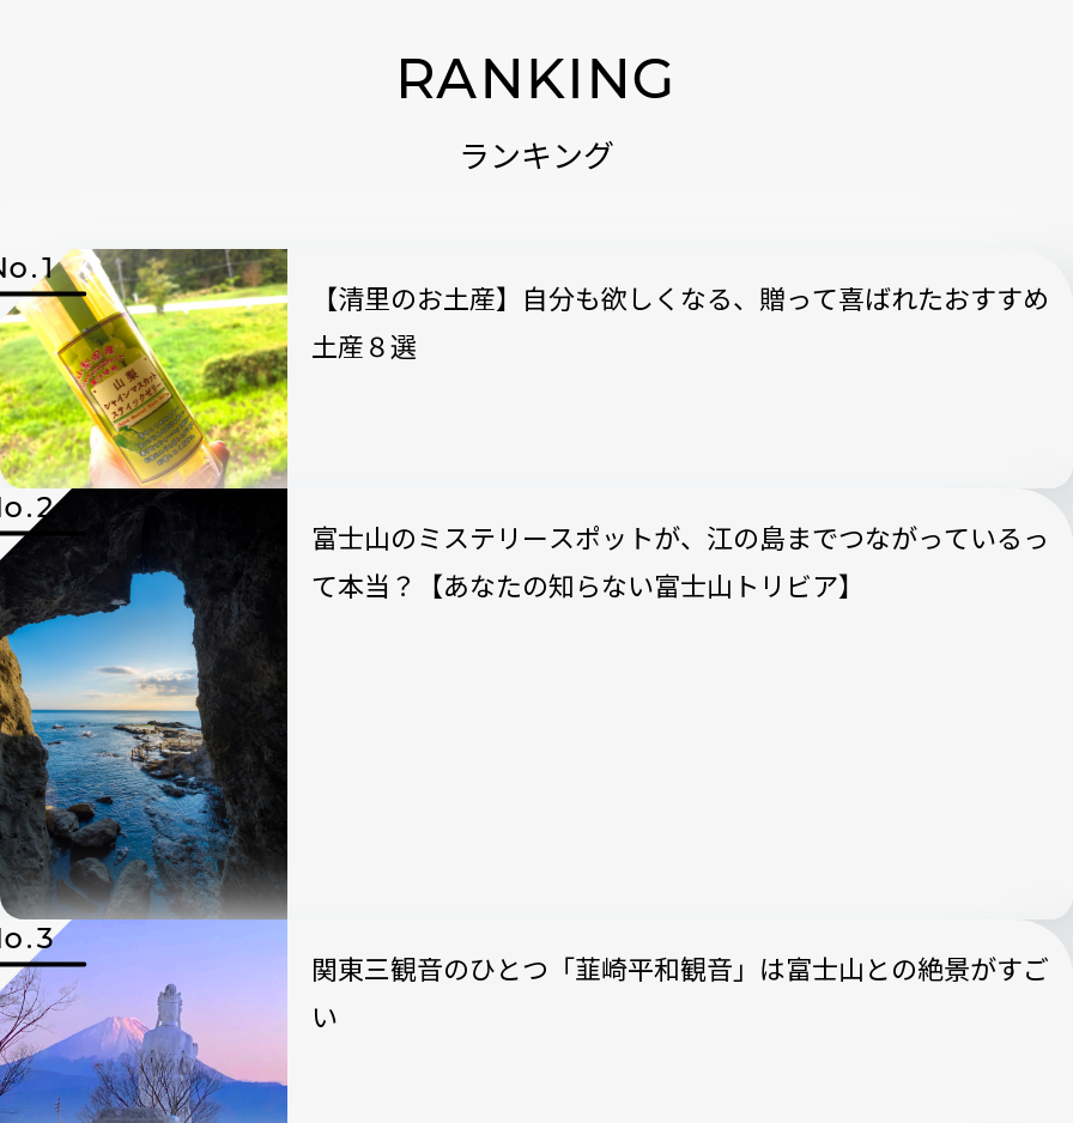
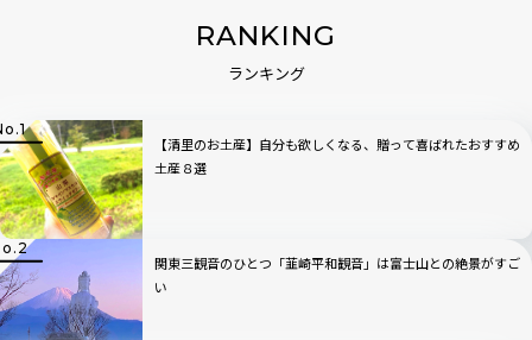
[7,486,1049,936] [image] | 富士山のミステリースポットが、江の島までつながっているっ | て本当？【あなたの知らない富士山トリビア】 -> none

